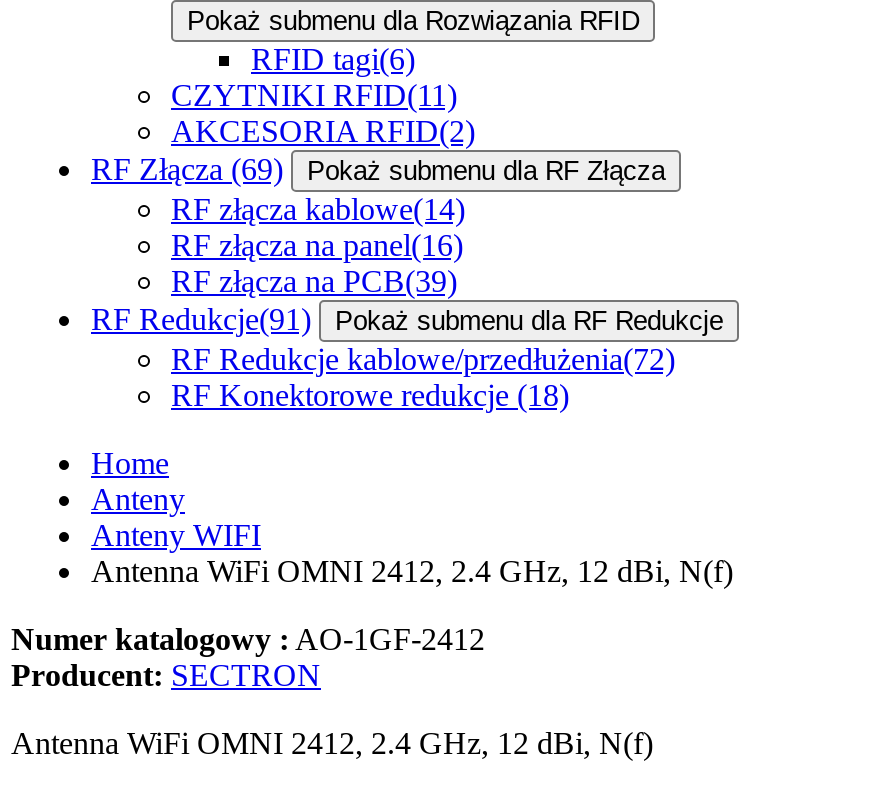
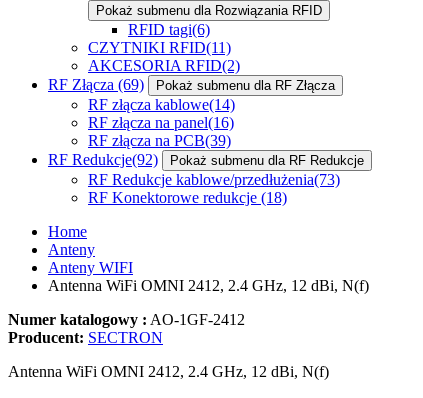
[91,302,723,336] RF Redukcje(91) Pokaż submenu dla RF Redukcje -> [48,151,364,168] RF Redukcje(92) Pokaż submenu dla RF Redukcje
[171,342,675,376] RF Redukcje kablowe/przedłużenia(72) -> [88,171,340,188] RF Redukcje kablowe/przedłużenia(73)

